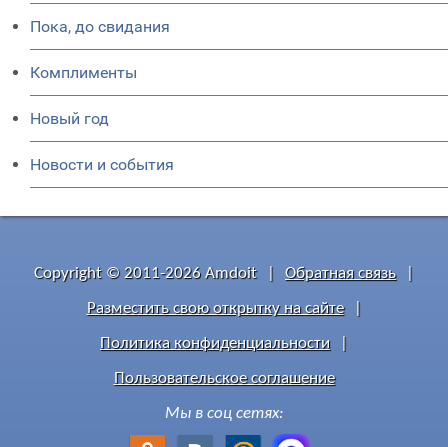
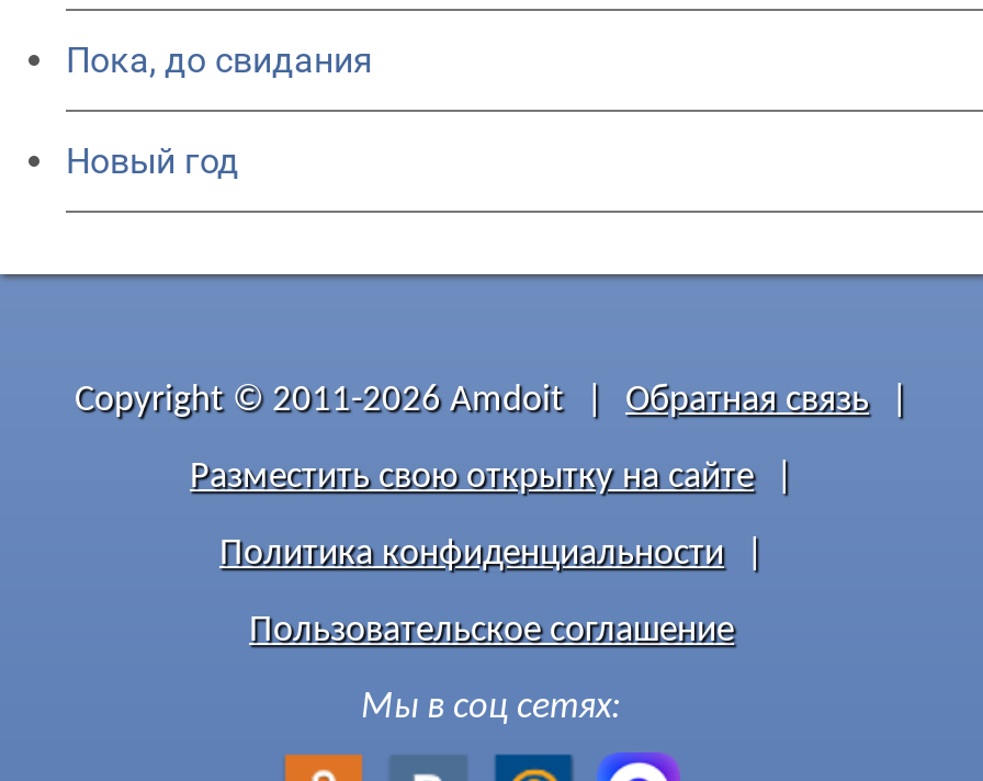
[30,63,137,82] Комплименты -> none
[30,155,174,174] Новости и события -> none

